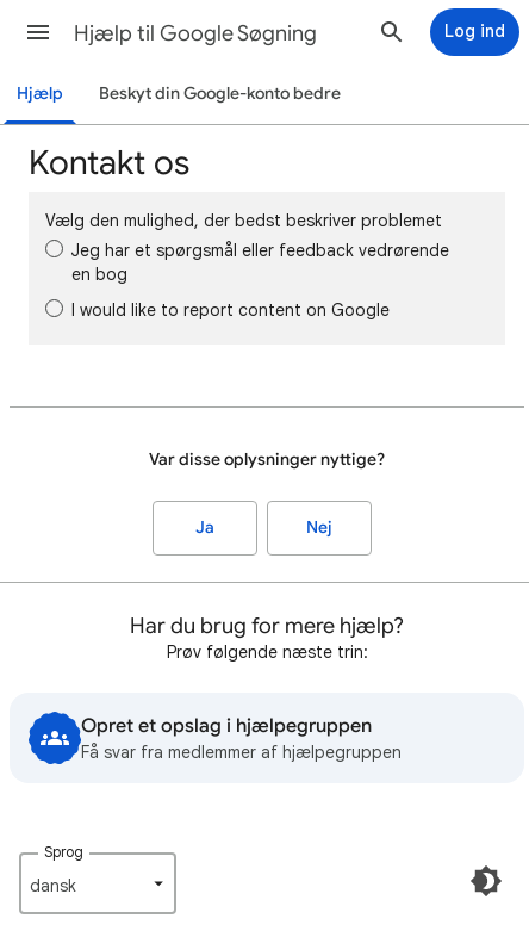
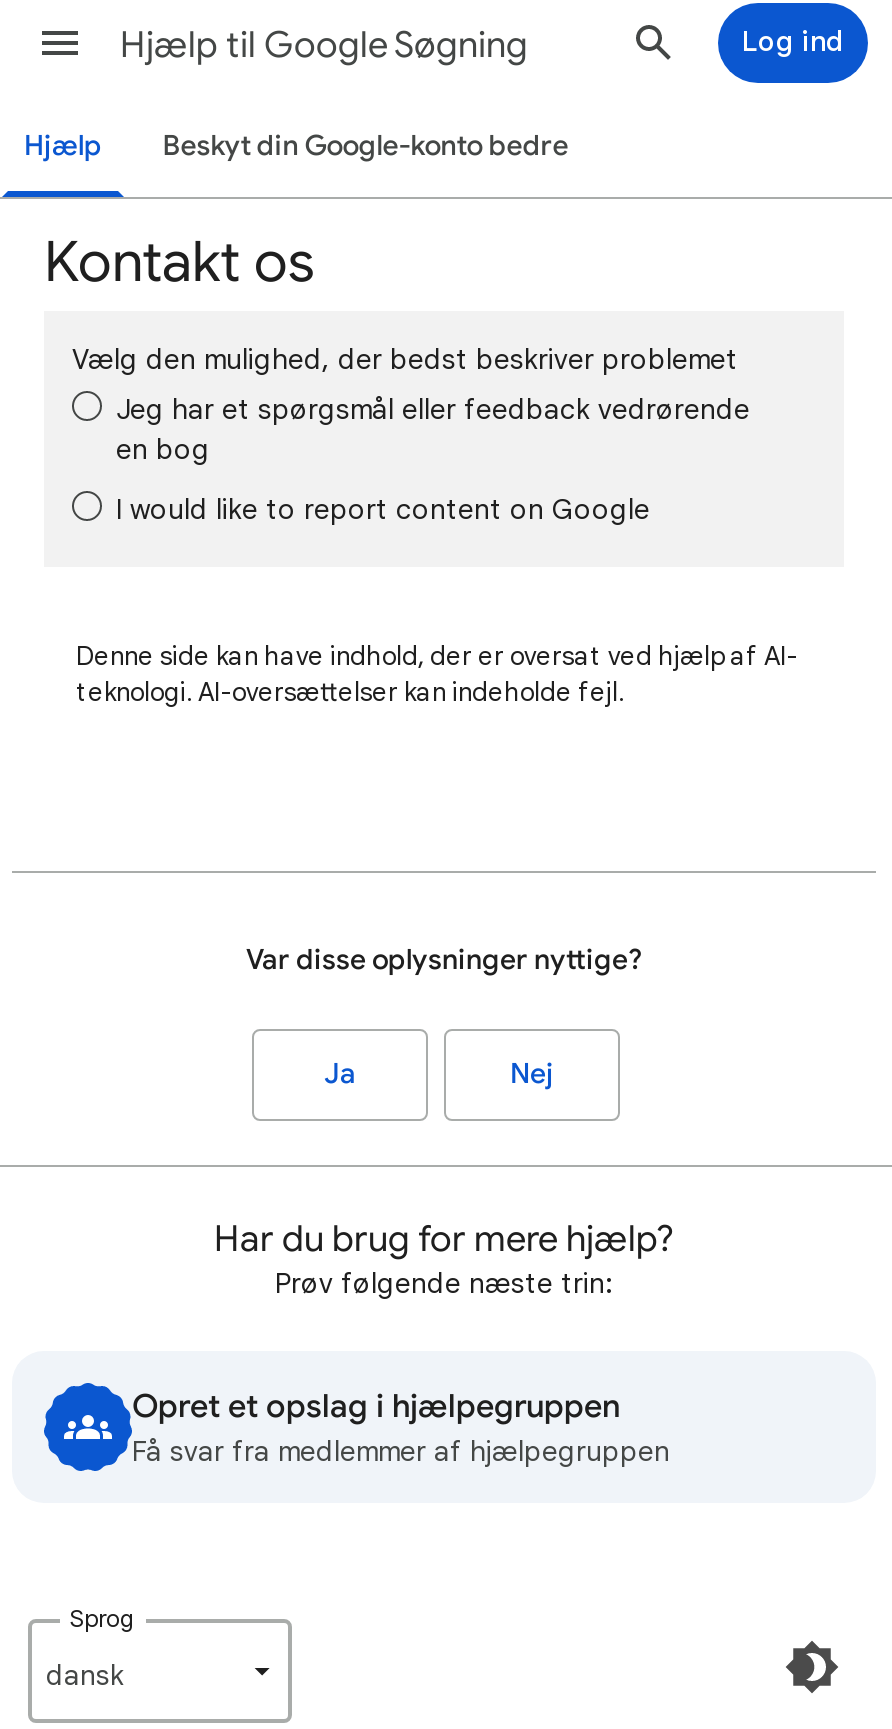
none -> [76,639,798,709] Denne side kan have indhold, der er oversat ved hjælp af AI- | teknologi. AI-oversættelser kan indeholde fejl.

